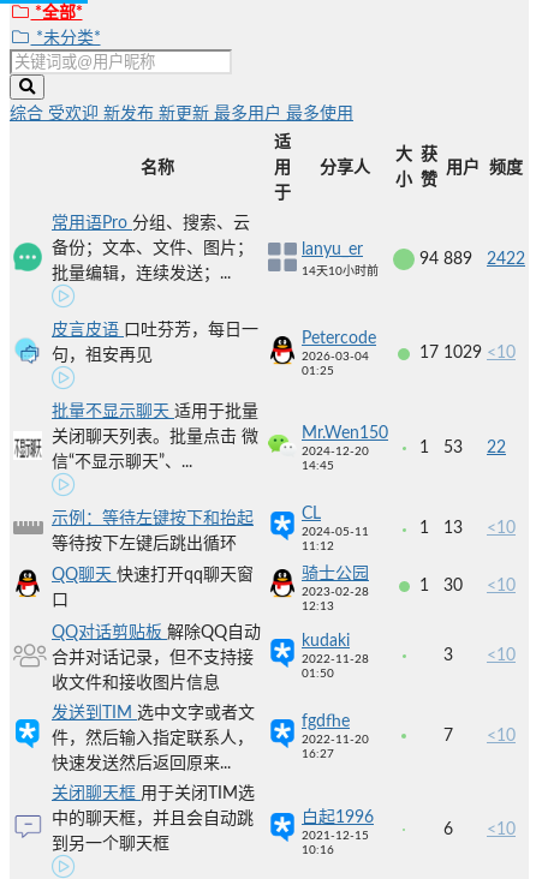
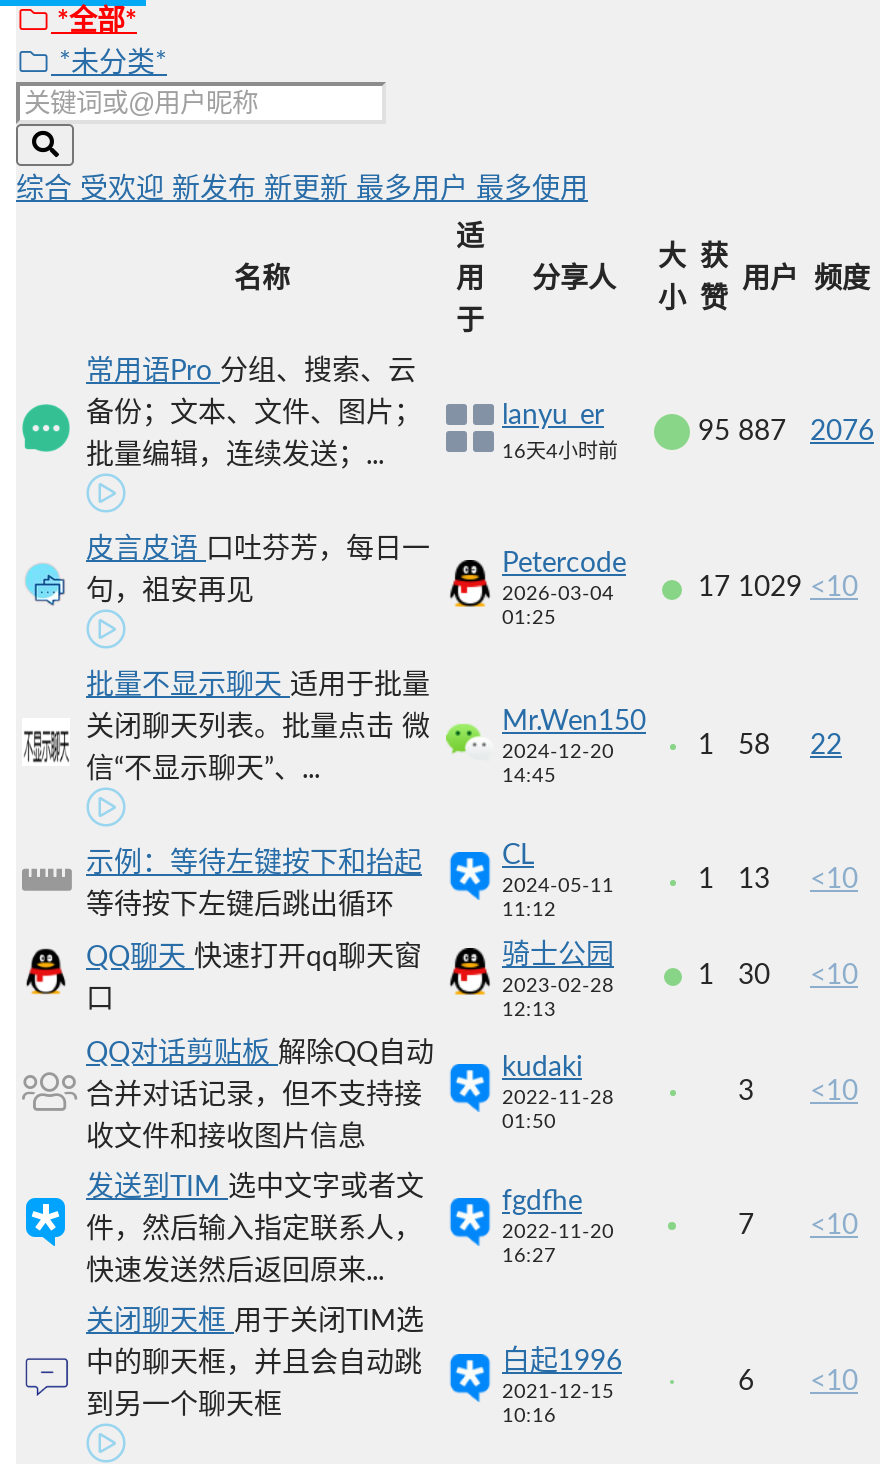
[419,251,472,268] 94 889 -> [698,418,786,446] 95 887
[487,251,525,268] 2422 -> [810,418,874,446] 2076
[302,265,379,277] 14天10小时前 -> [502,442,618,462] 16天4小时前
[419,439,506,456] 1 53 22 -> [698,732,842,760] 1 58 22

